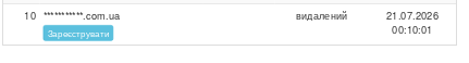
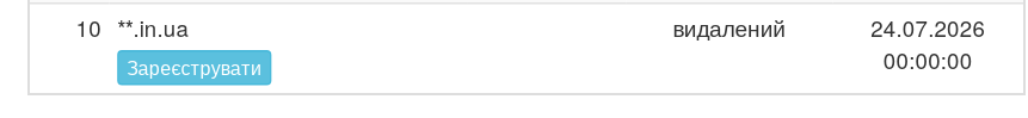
[24,8,120,22] 10 ***********.com.ua -> [76,12,189,44] 10 **.in.ua
[386,8,439,22] 21.07.2026 -> [871,12,985,44] 24.07.2026
[392,22,433,37] 00:10:01 -> [883,44,972,76] 00:00:00

